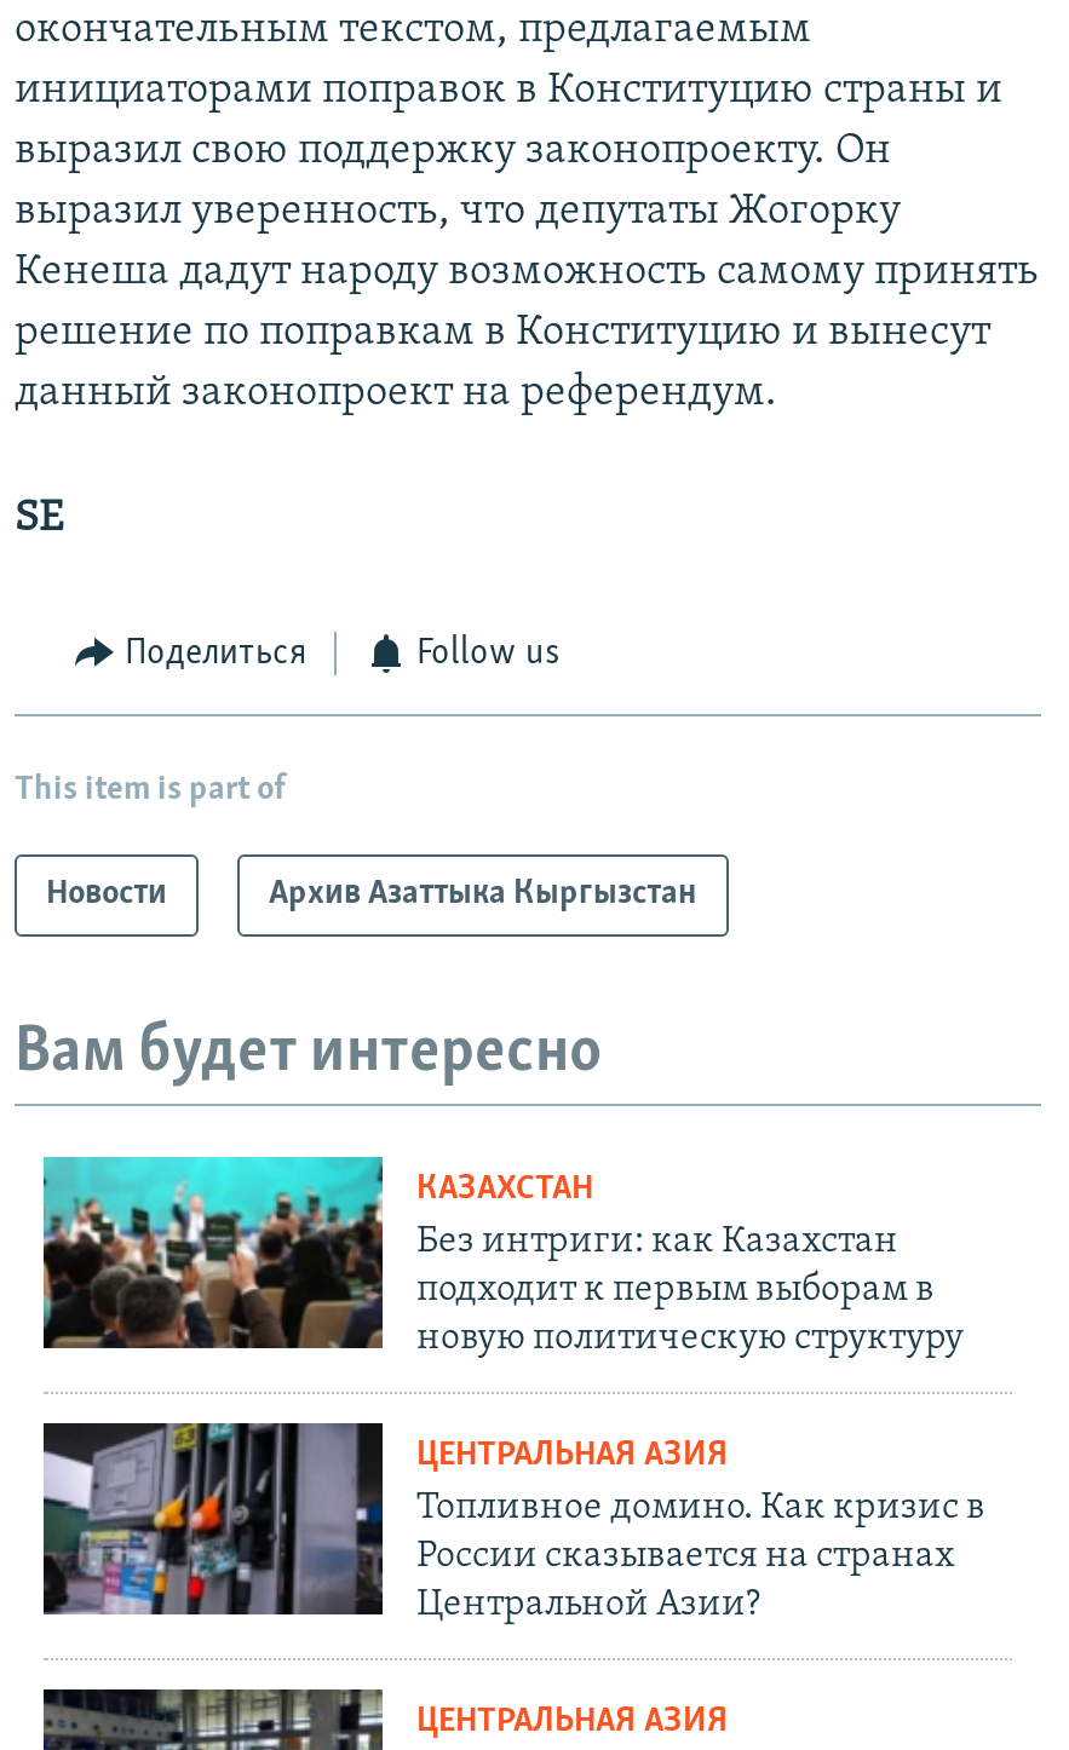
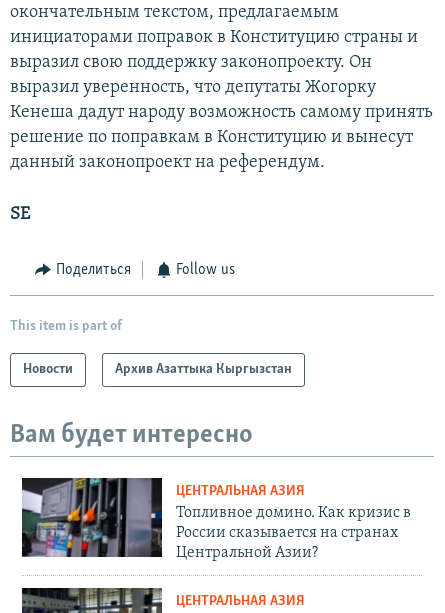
[41,1155,964,1359] [image] | КАЗАХСТАН | Без интриги: как Казахстан | подходит к первым выборам в | новую политическую структуру -> none

